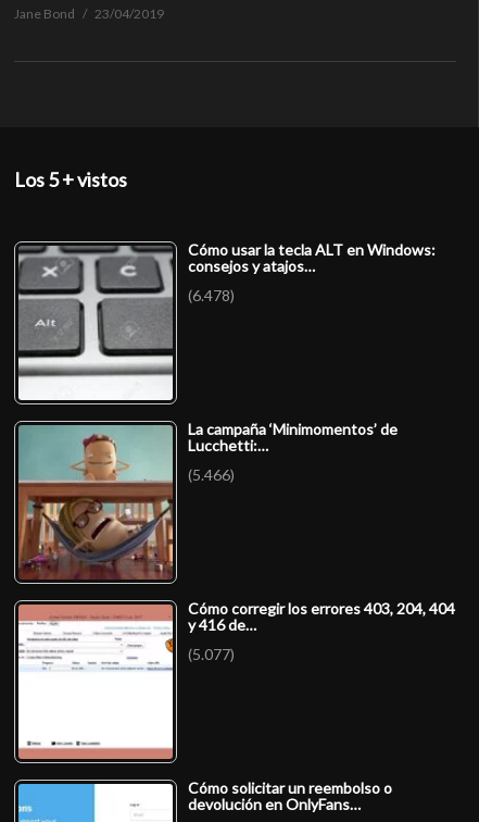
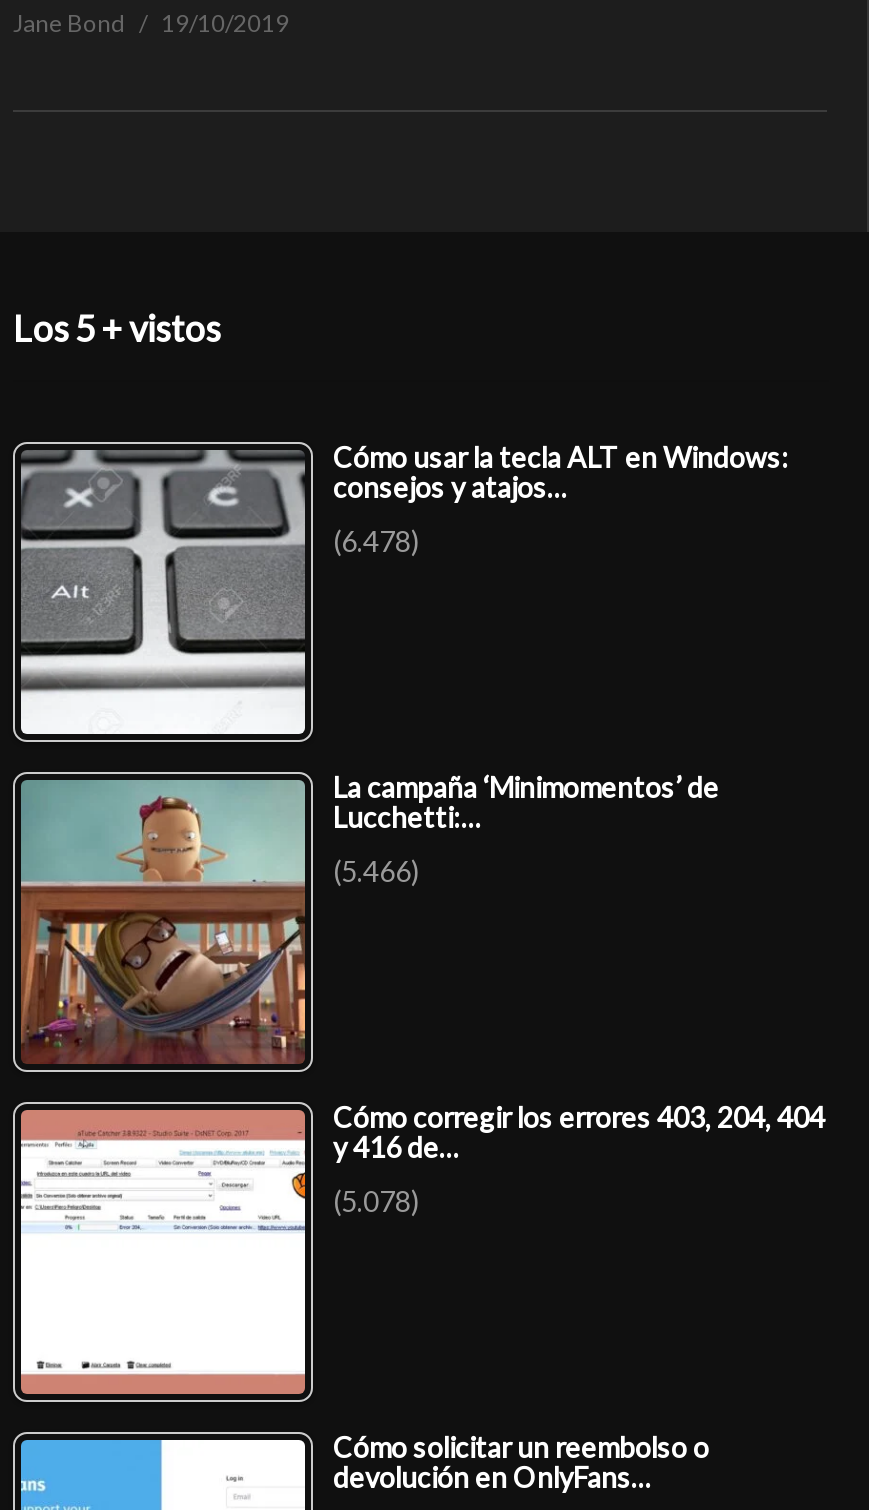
[14,6,164,22] Jane Bond 23/04/2019 -> [13,9,289,39] Jane Bond 19/10/2019
[188,645,235,663] (5.077) -> [333,1184,419,1218] (5.078)

